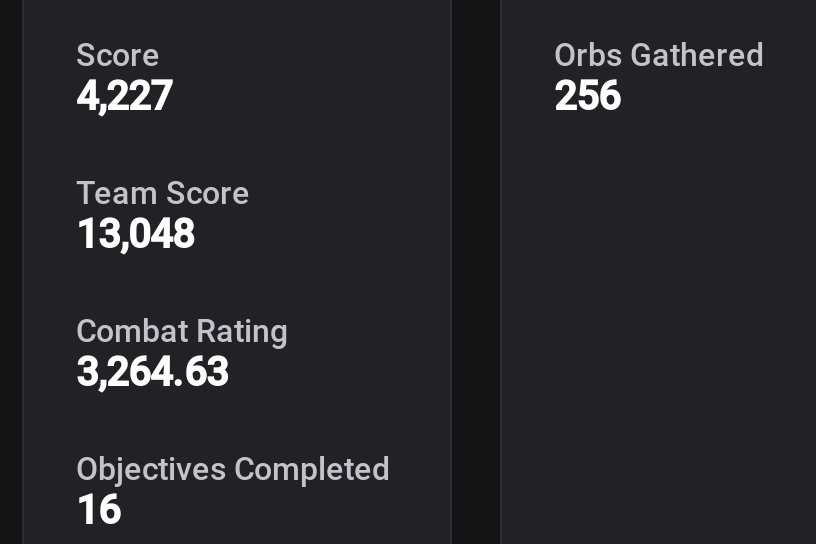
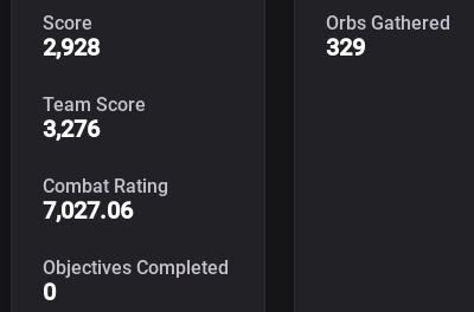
[76,72,172,120] 4,227 -> [43,33,100,61] 2,928
[554,72,620,120] 256 -> [326,33,365,61] 329
[76,210,194,258] 13,048 -> [43,115,100,143] 3,276
[76,348,228,396] 3,264.63 -> [43,196,133,225] 7,027.06
[76,486,120,534] 16 -> [43,278,56,306] 0

